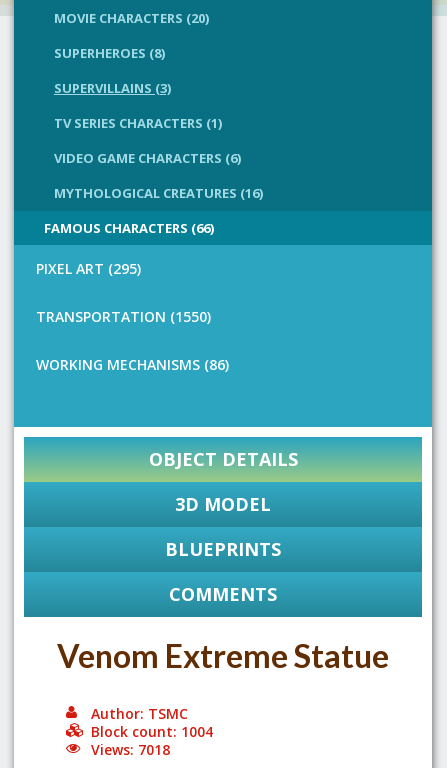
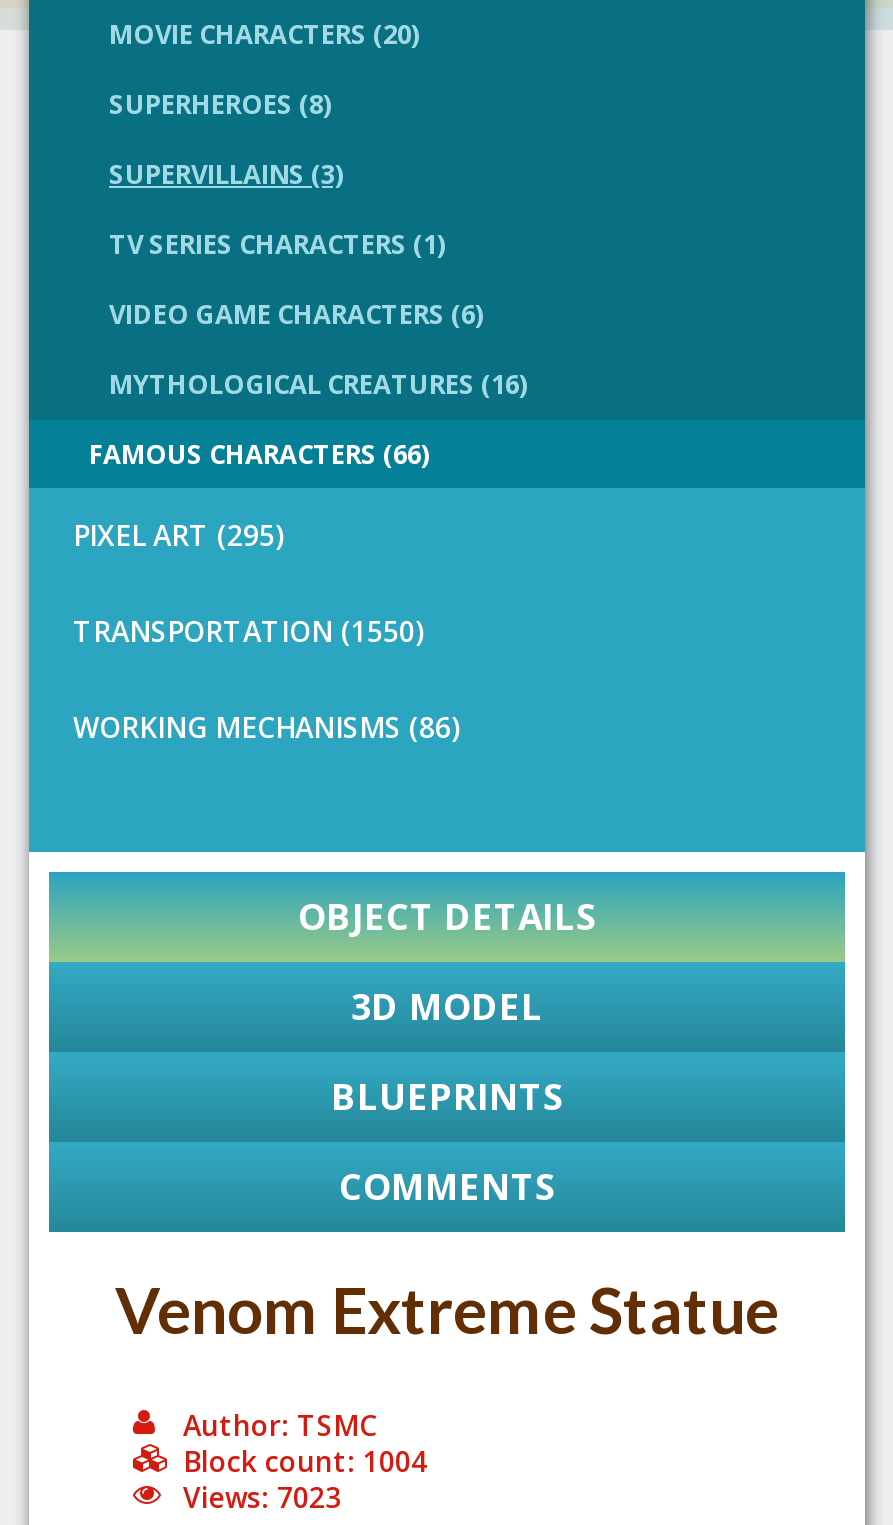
[91,740,170,759] Views: 7018 -> [183,1478,341,1516] Views: 7023

